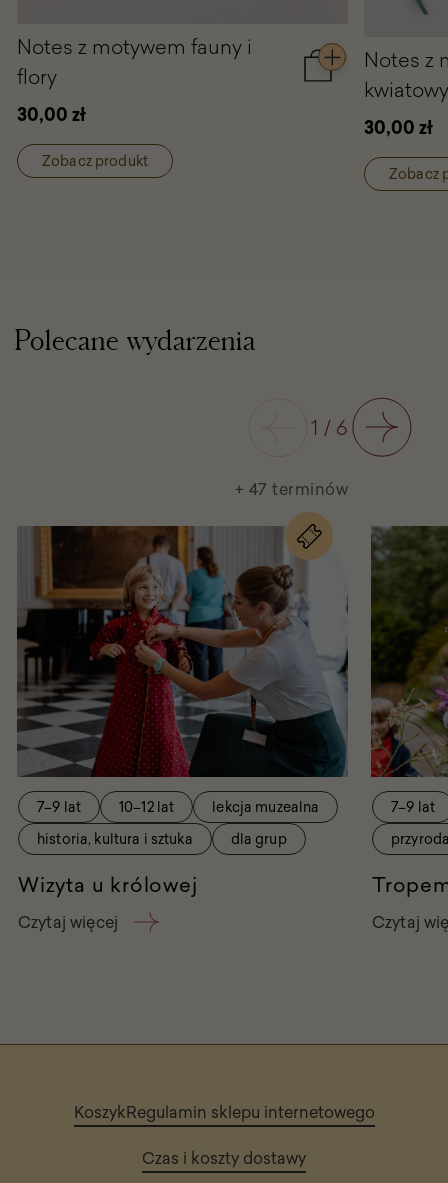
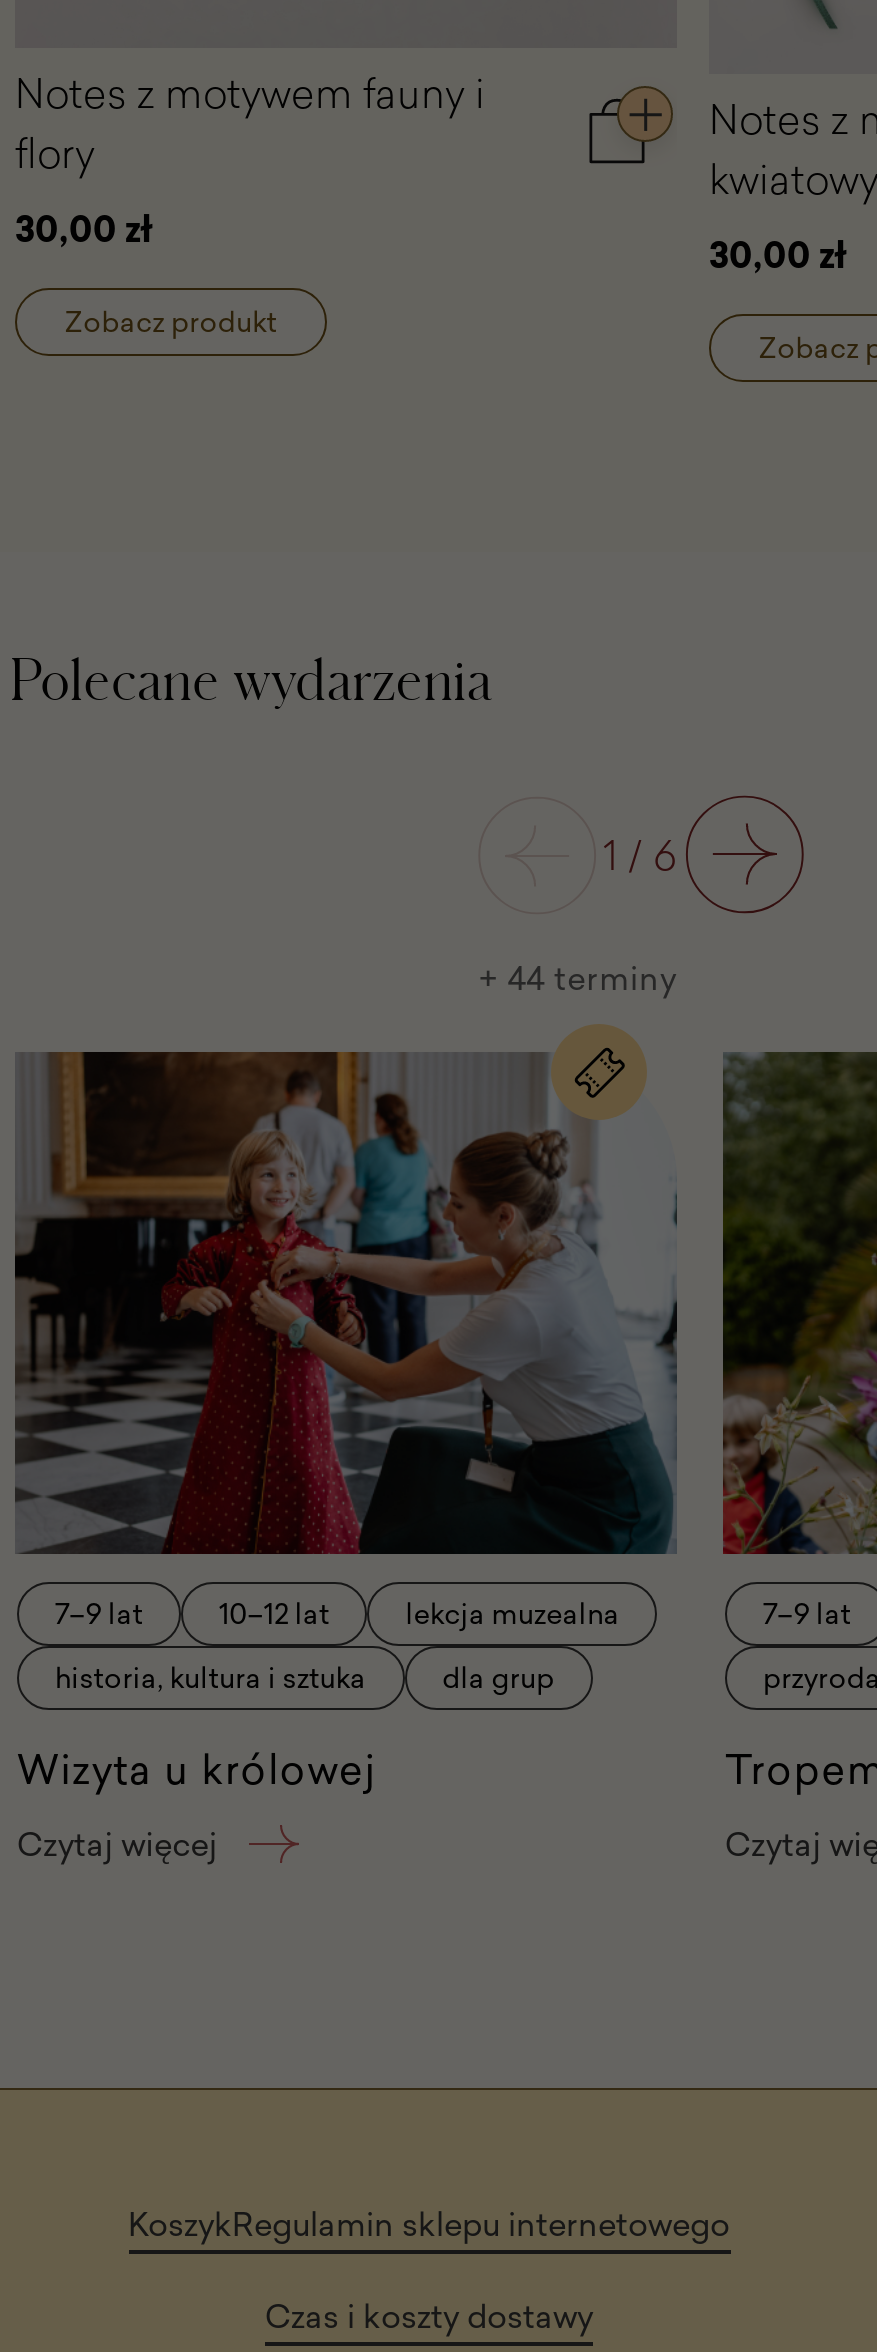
[235,477,348,501] + 47 terminów -> [479,954,677,1002] + 44 terminy

